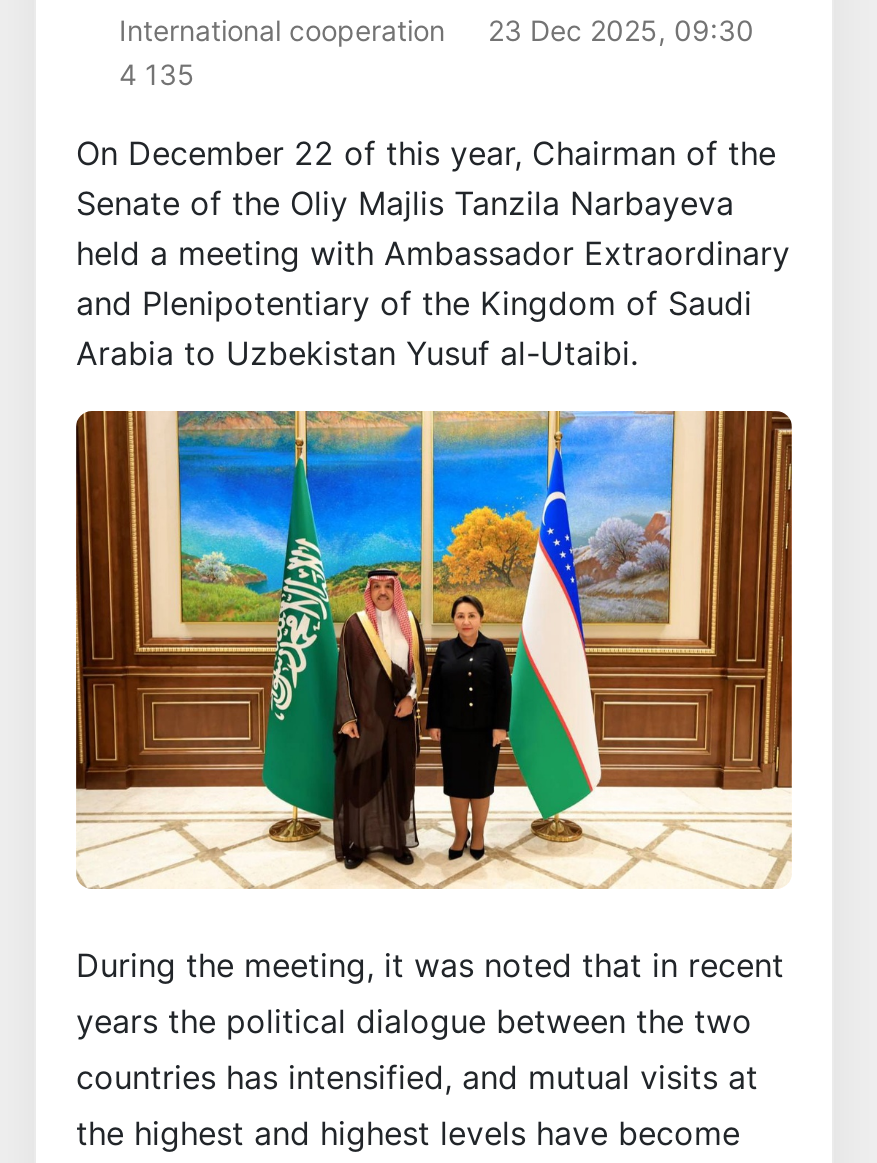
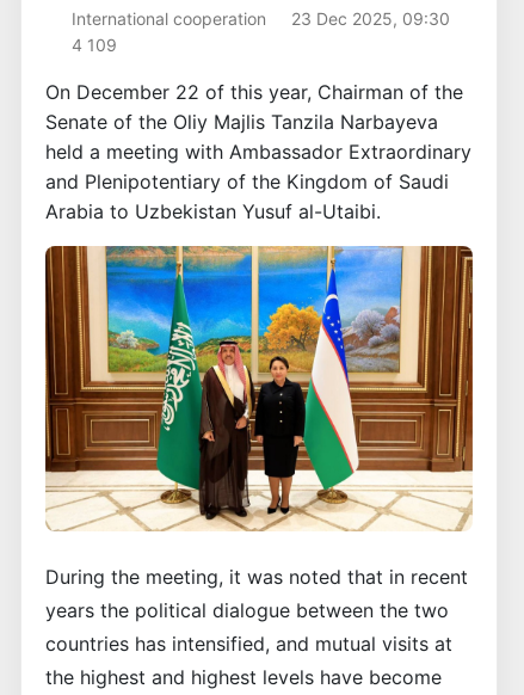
[119,58,195,92] 4 135 -> [71,35,116,55] 4 109

